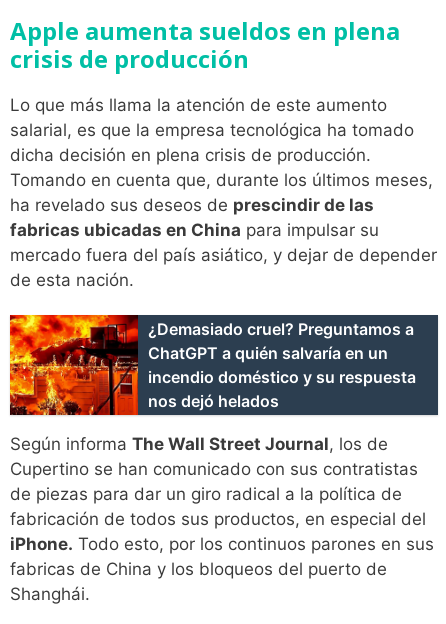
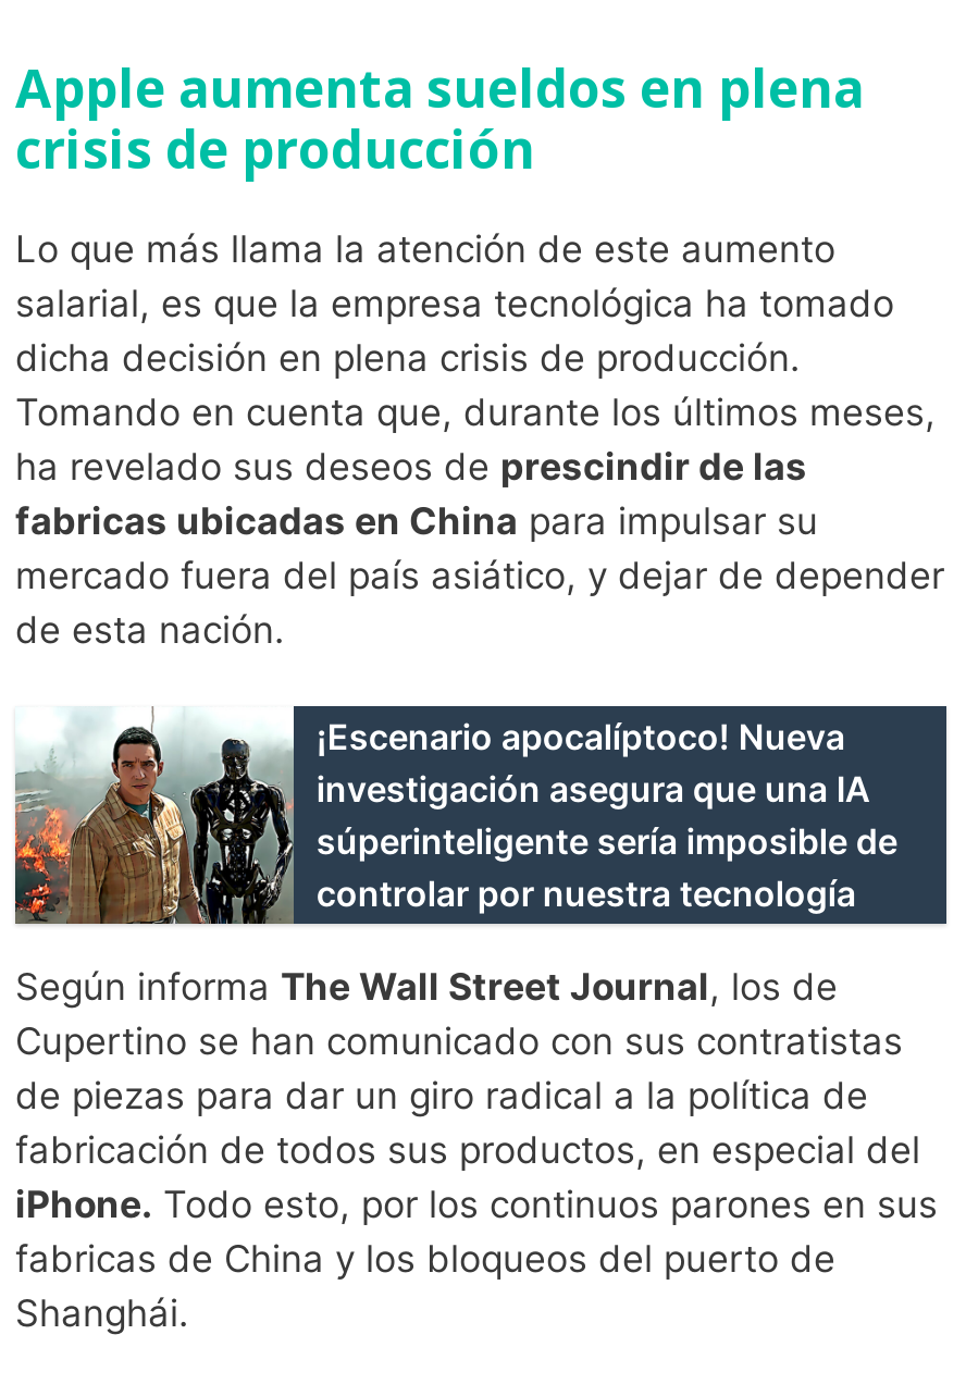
[9,314,416,416] [image] | ¿Demasiado cruel? Preguntamos a | ChatGPT a quién salvaría en un | incendio doméstico y su respuesta | nos dejó helados -> [13,706,897,926] [image] | ¡Escenario apocalíptoco! Nueva | investigación asegura que una IA | súperinteligente sería imposible de | controlar por nuestra tecnología

